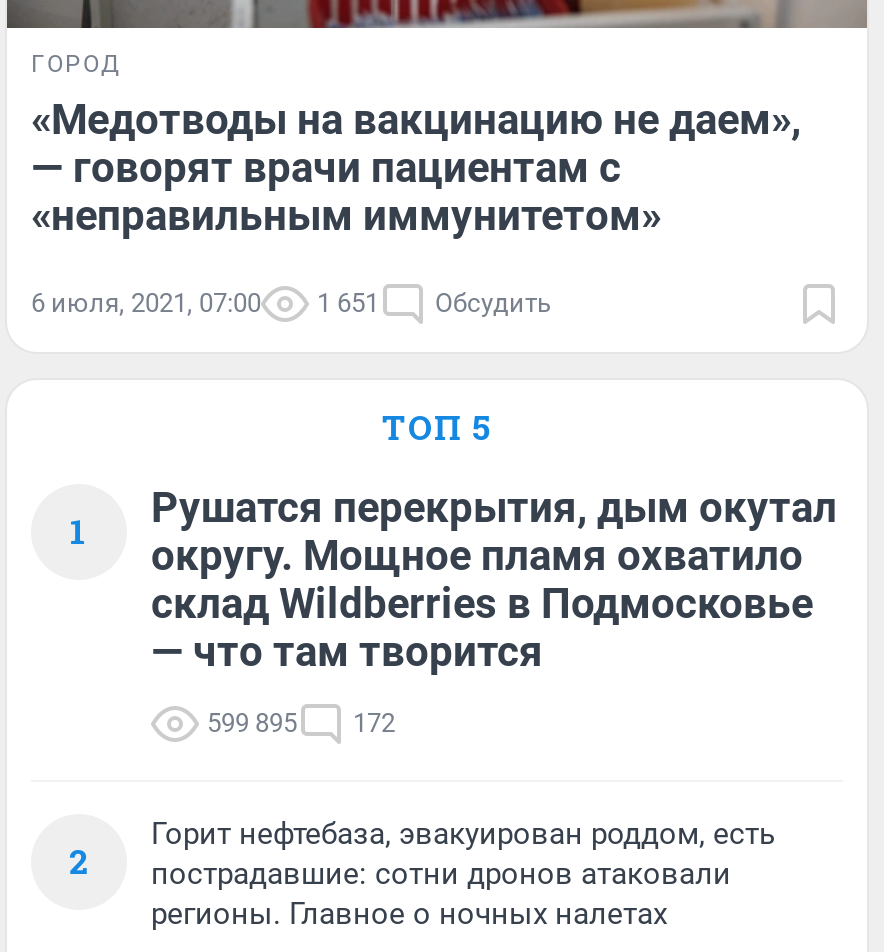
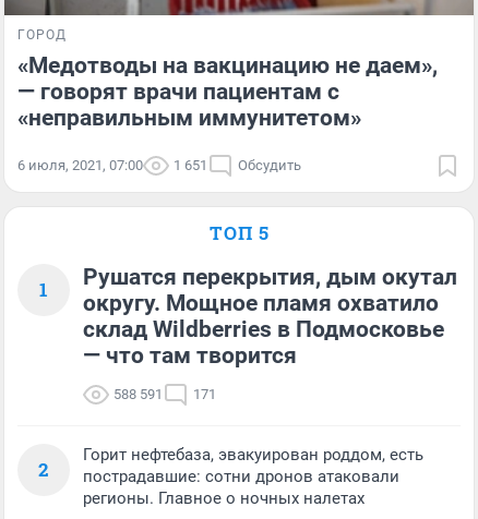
[207,709,297,739] 599 895 -> [113,386,163,403] 588 591
[353,709,395,739] 172 -> [193,386,216,403] 171

